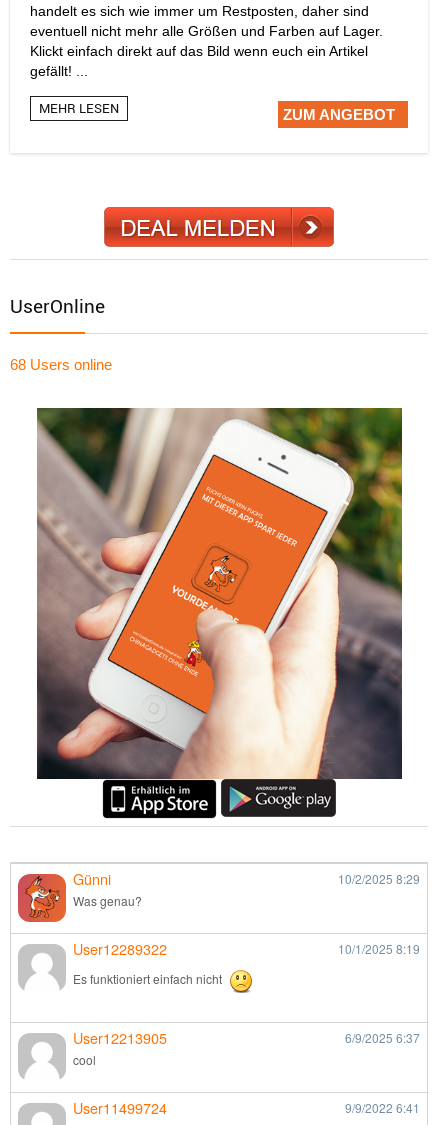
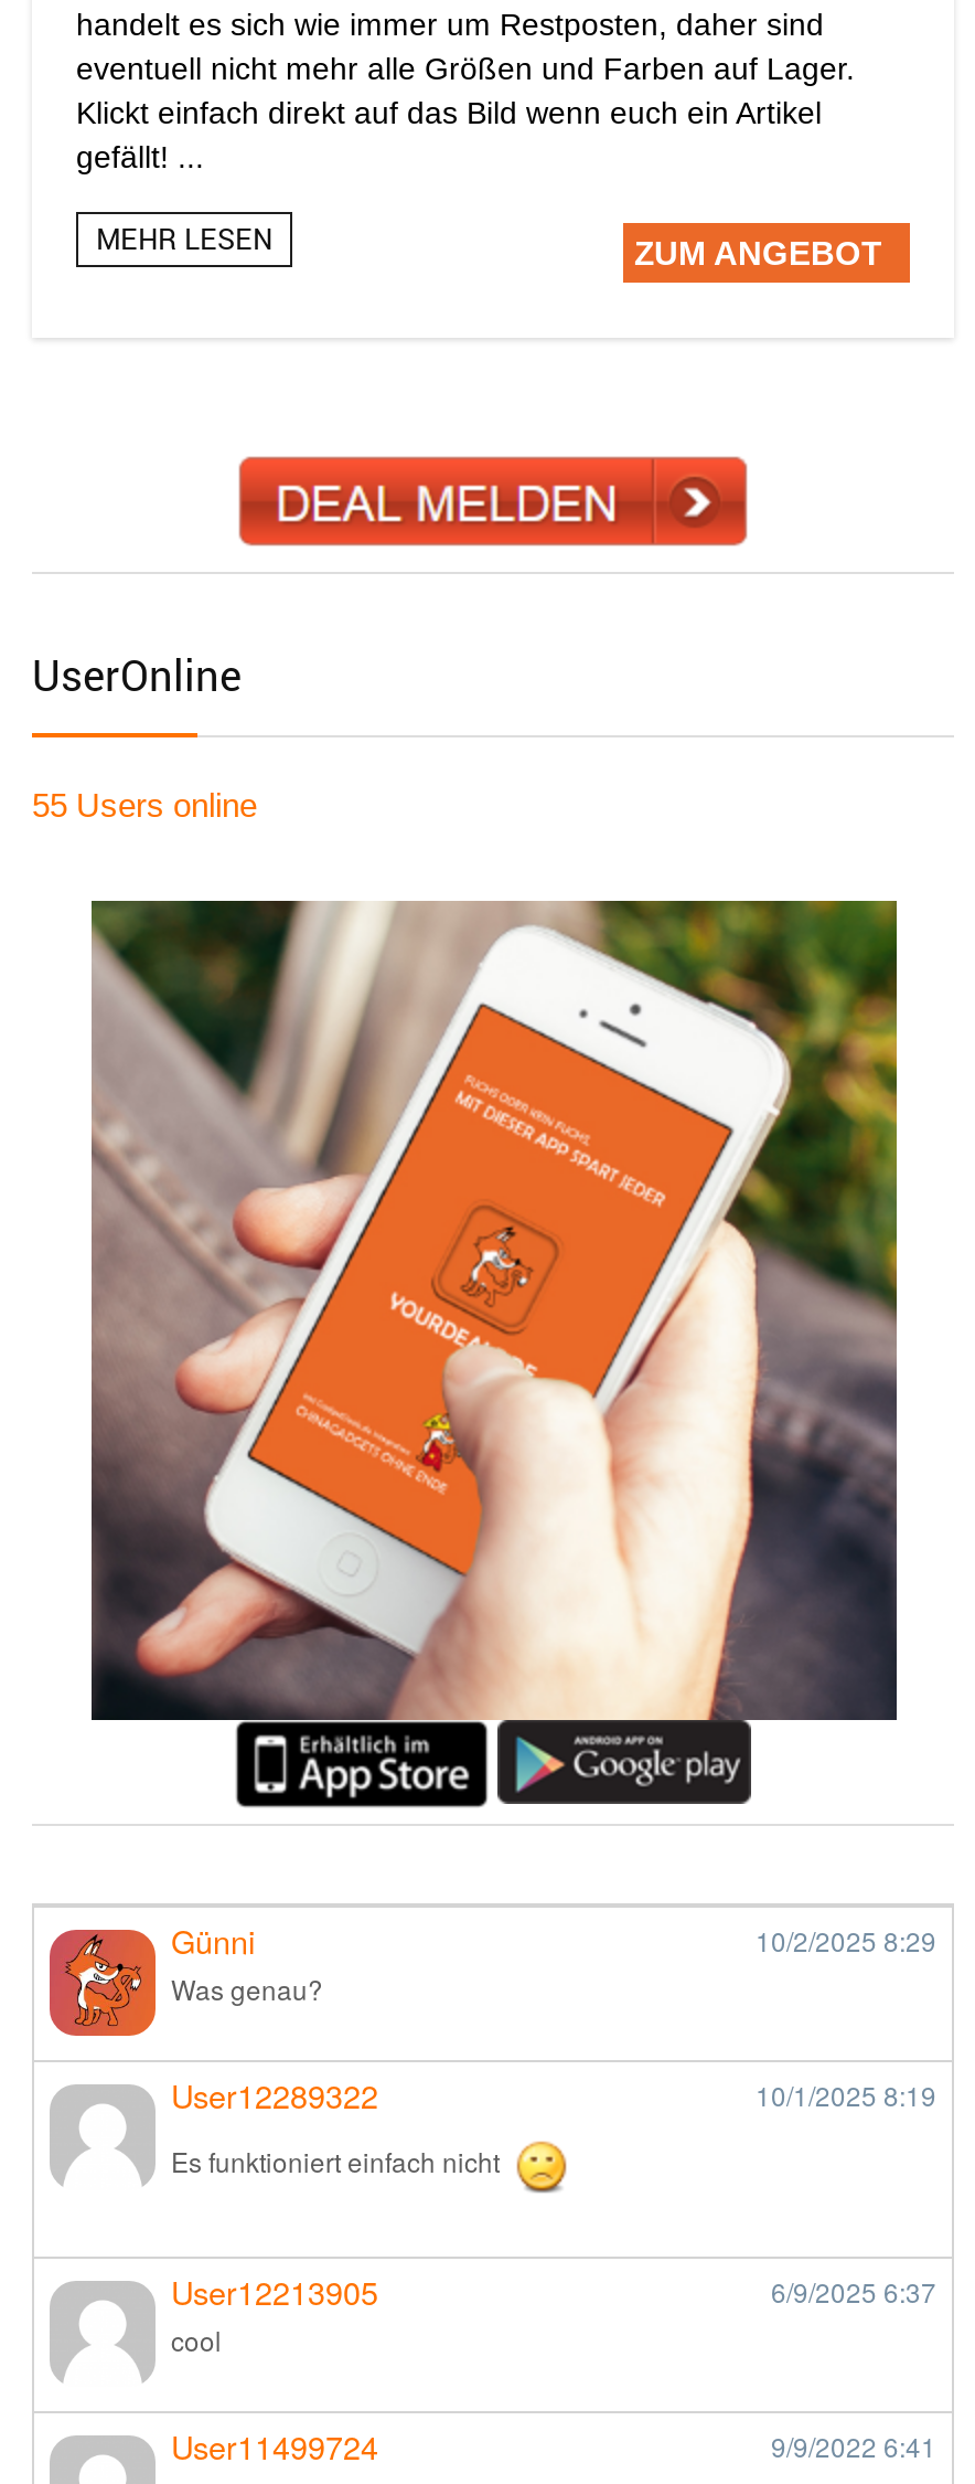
[10,355,112,372] 68 Users online -> [32,785,257,822] 55 Users online

